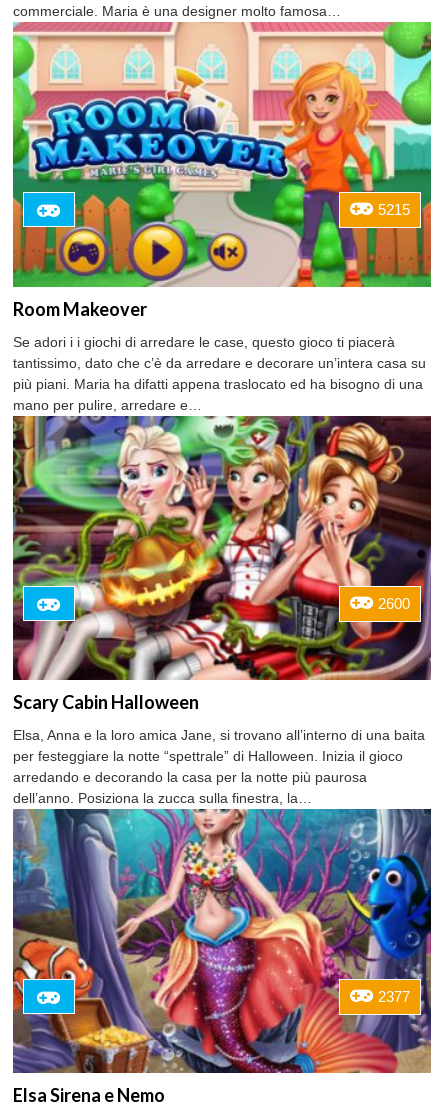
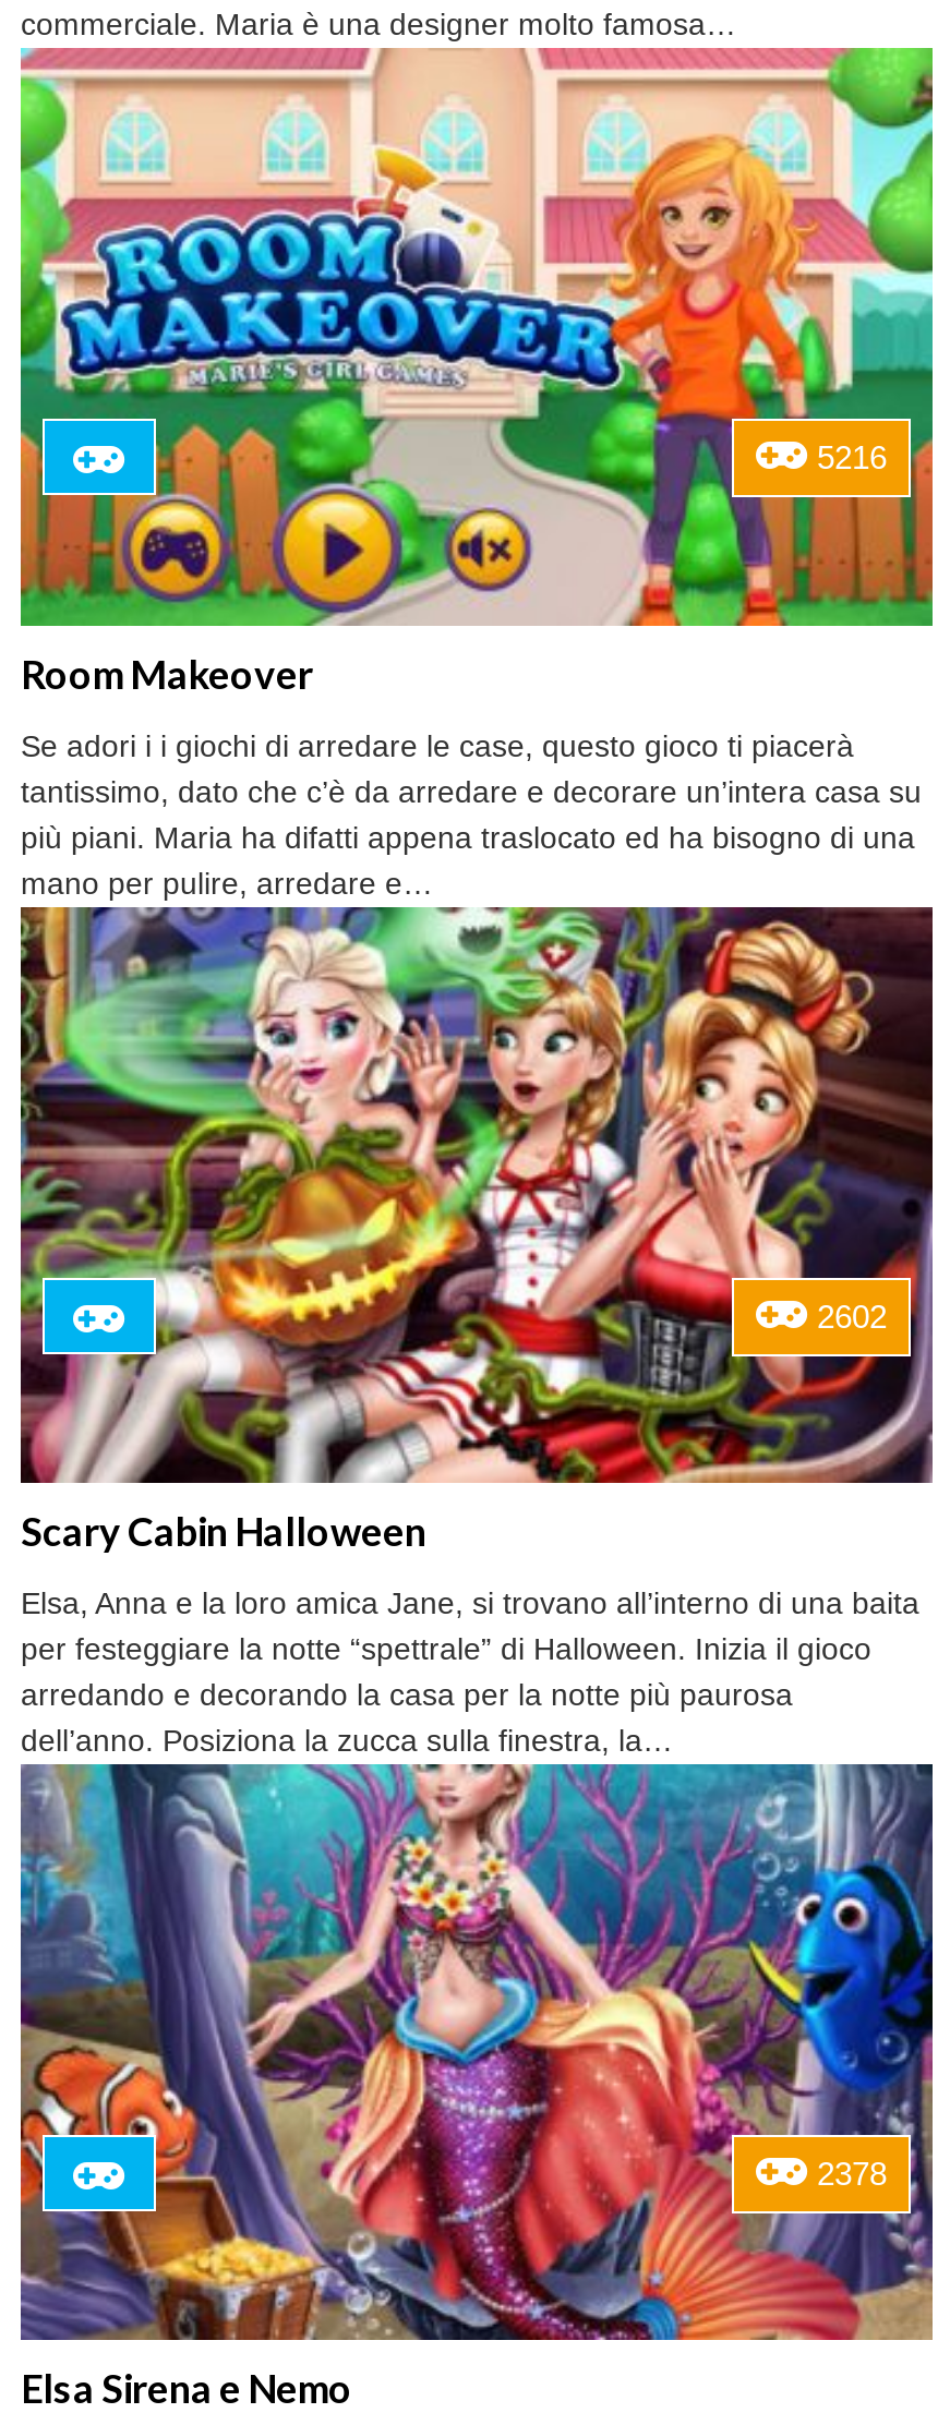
[378,201,410,218] 5215 -> [817,439,887,476] 5216
[378,595,410,612] 2600 -> [817,1297,887,1334] 2602
[378,988,410,1005] 2377 -> [817,2154,887,2191] 2378

